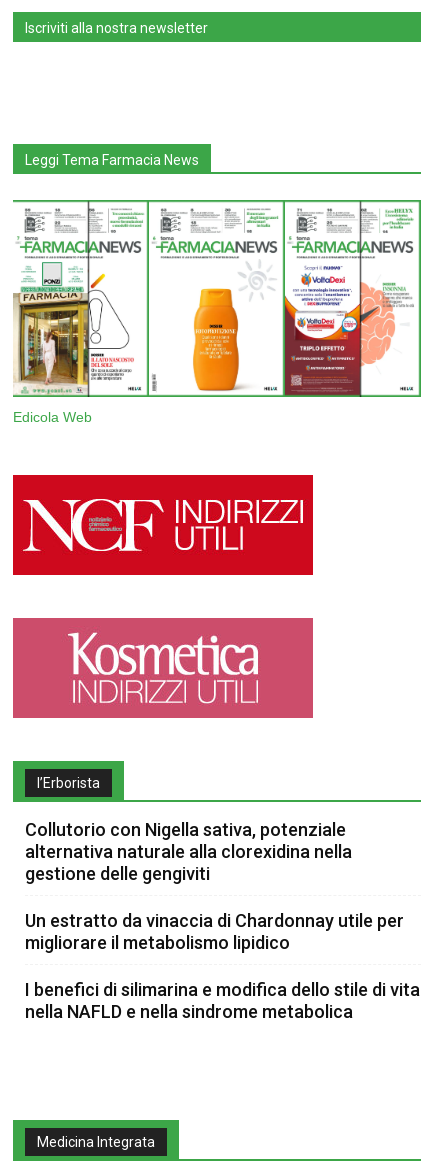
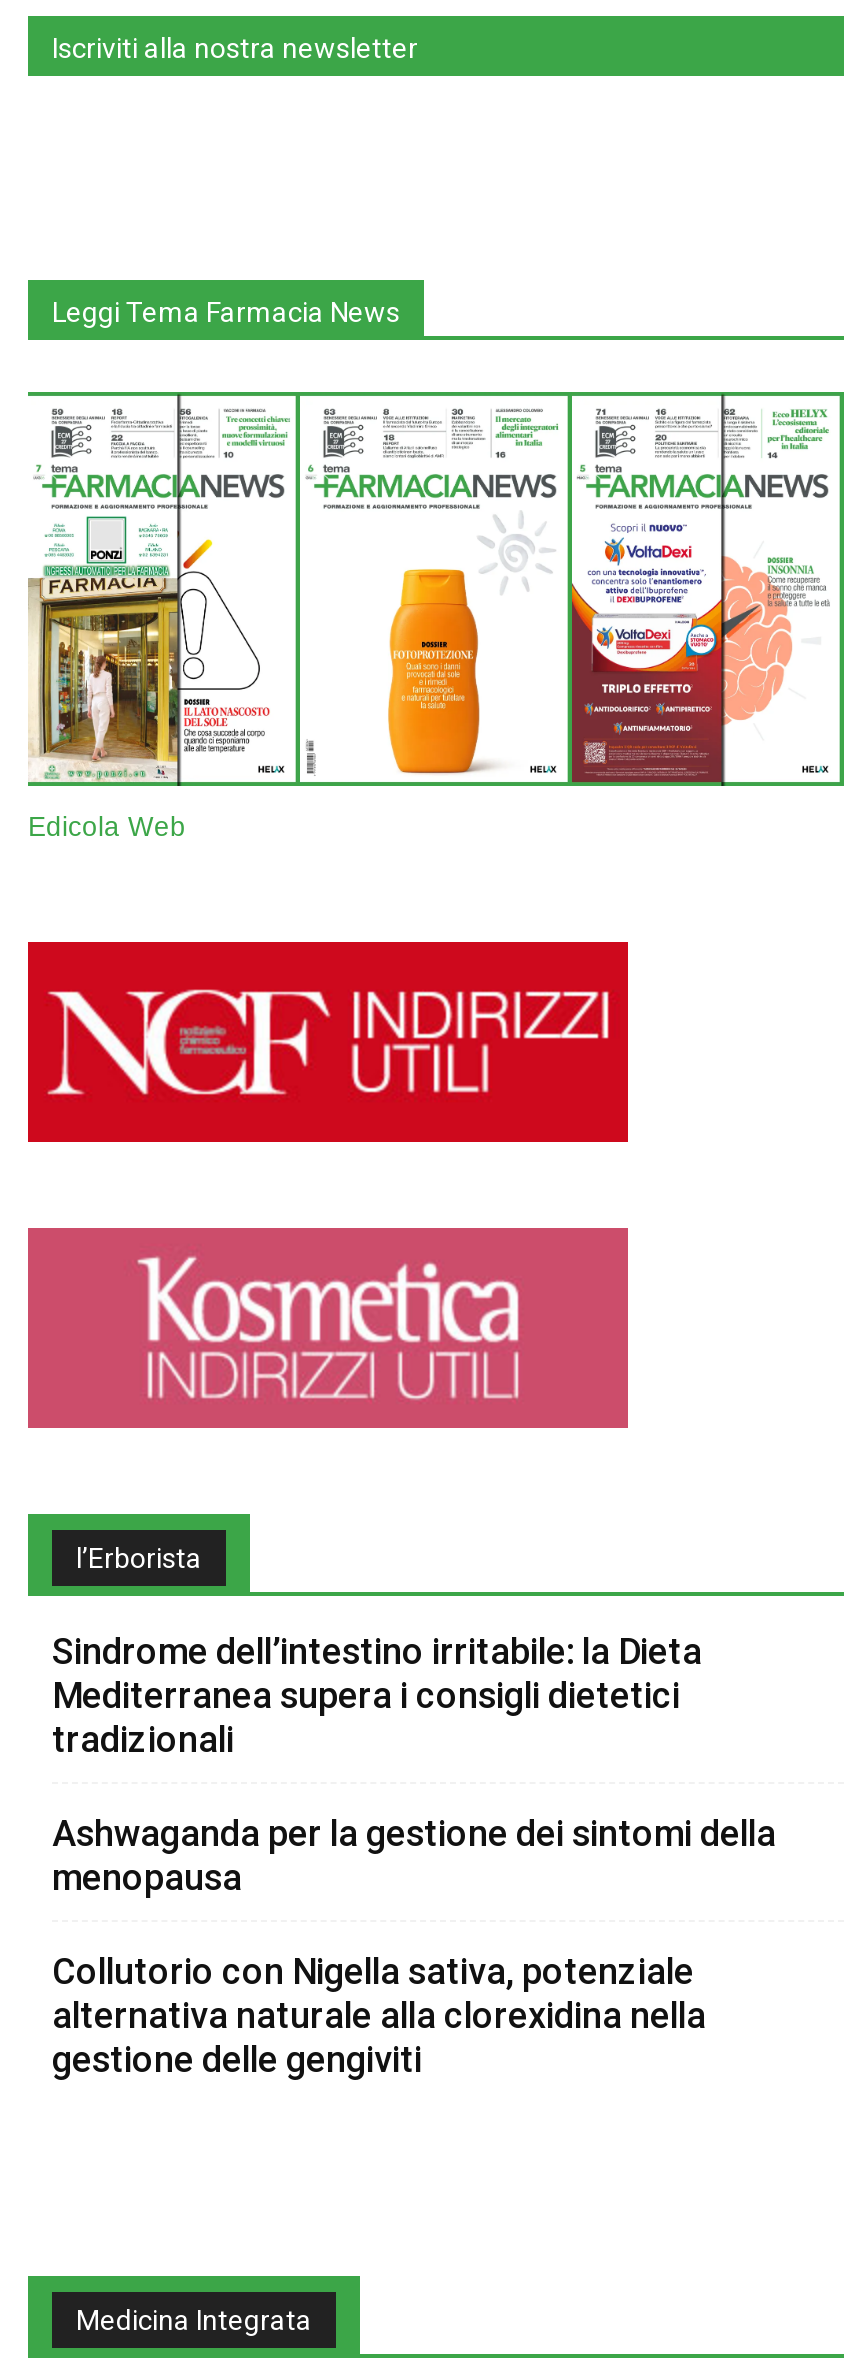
none -> [52,1630,776,1898] Sindrome dell’intestino irritabile: la Dieta | Mediterranea supera i consigli dietetici | tradizionali | Ashwaganda per la gestione dei sintomi della | menopausa
moved [25,819,352,884] -> [52,1950,706,2080]: Collutorio con Nigella sativa, potenziale | alternativa naturale alla clorexidina nella | gestione delle gengiviti
[25,910,420,1022] Un estratto da vinaccia di Chardonnay utile per | migliorare il metabolismo lipidico | I benefici di silimarina e modifica dello stile di vita | nella NAFLD e nella sindrome metabolica -> none

